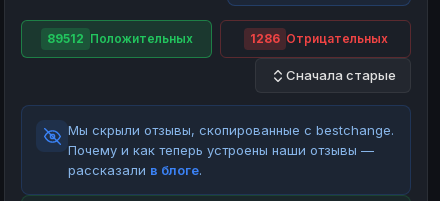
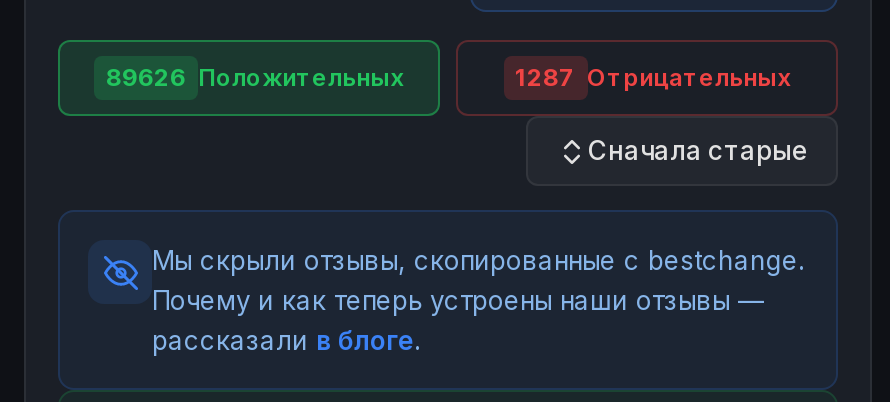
[46,31,192,46] 89512 Положительных -> [106,62,404,92] 89626 Положительных
[249,31,387,46] 1286 Отрицательных -> [515,62,791,92] 1287 Отрицательных

